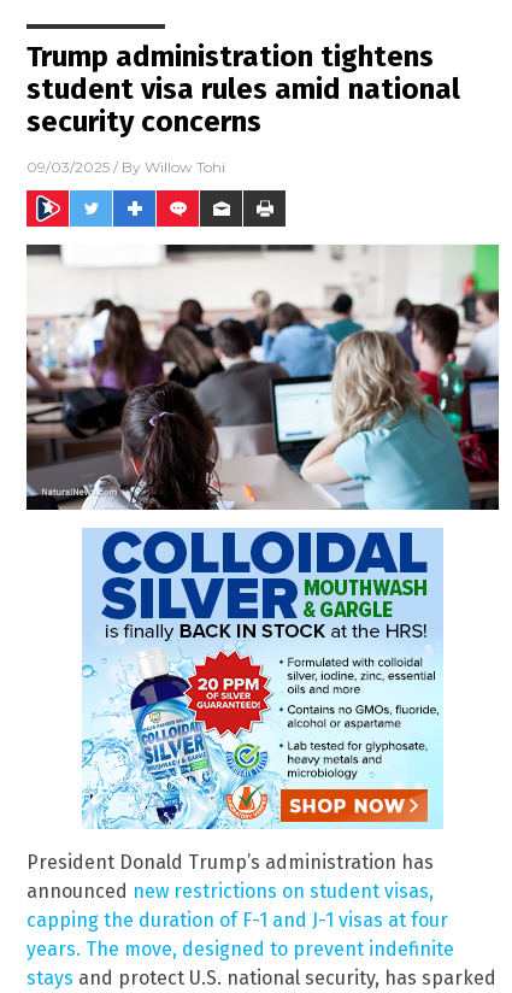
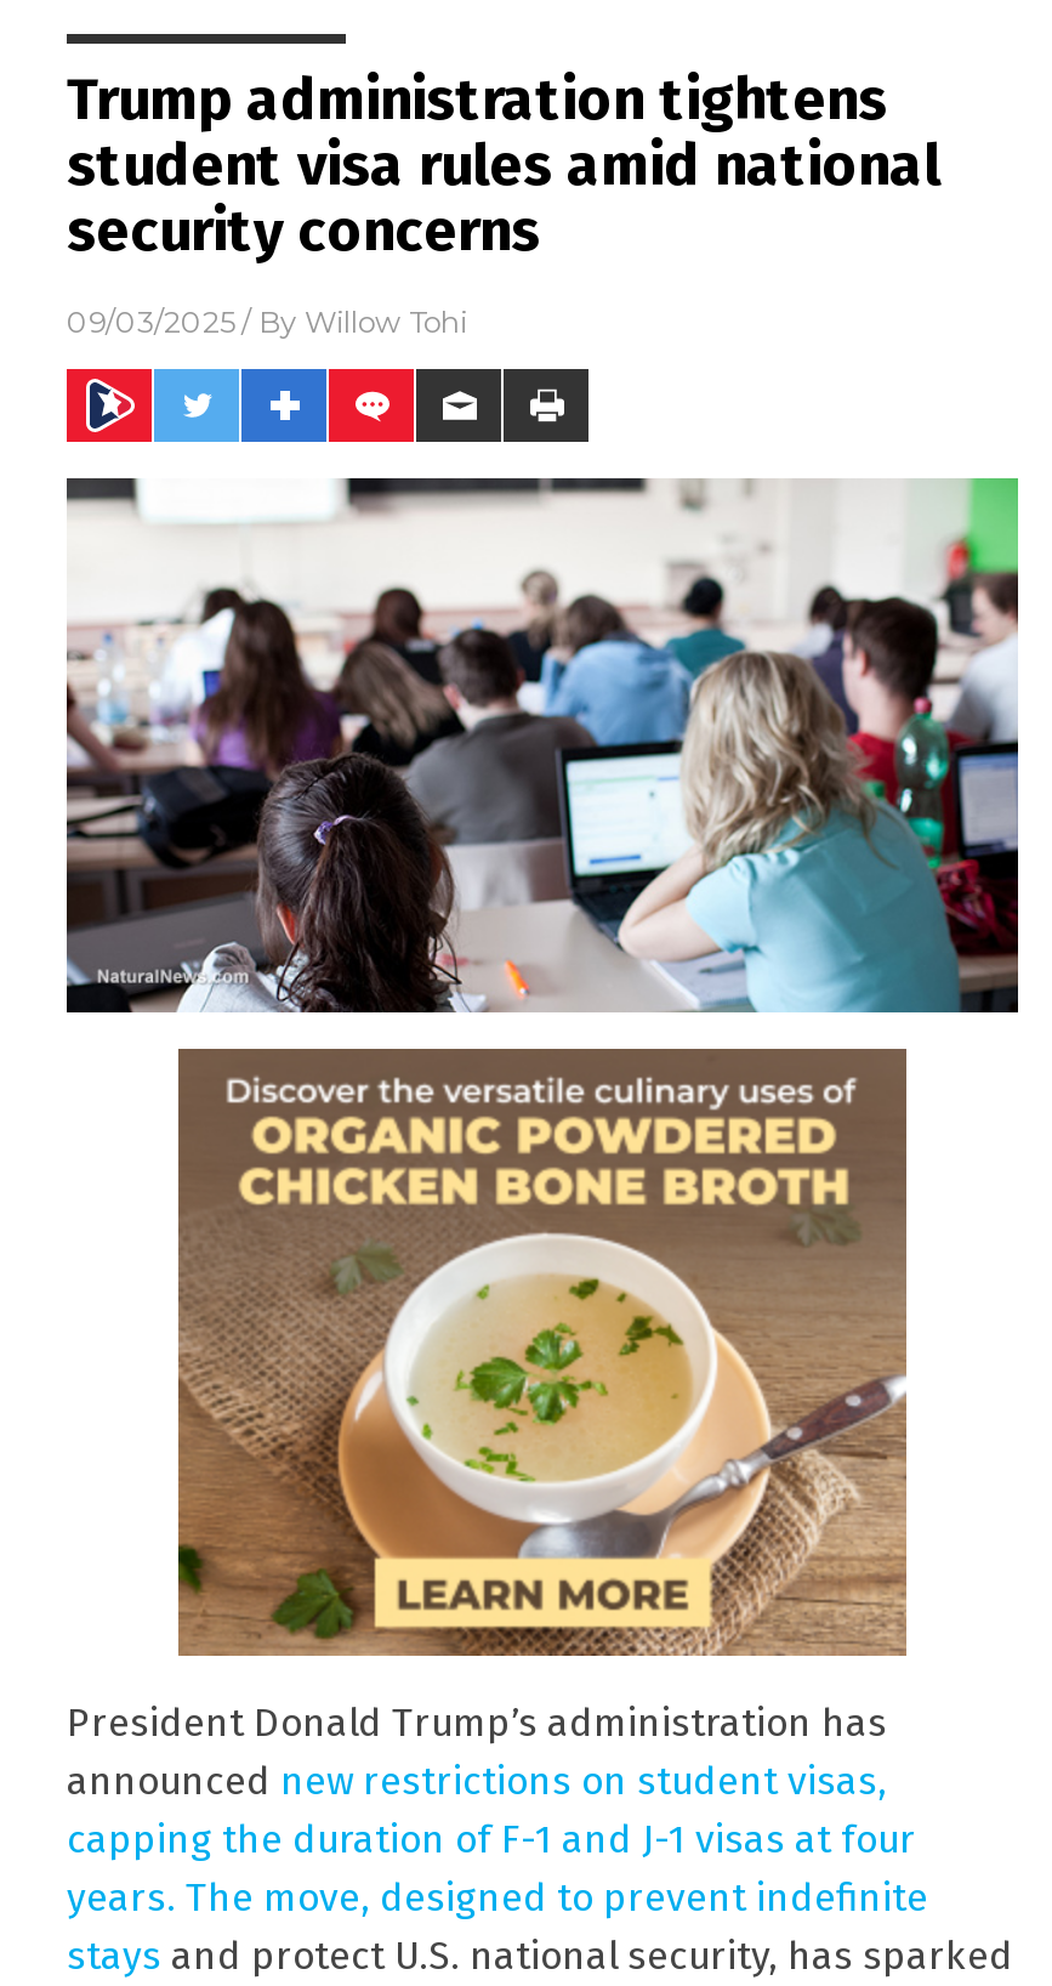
[81,528,443,830] [image] -> [176,1046,909,1658] [image]

